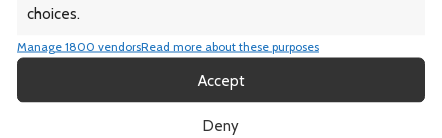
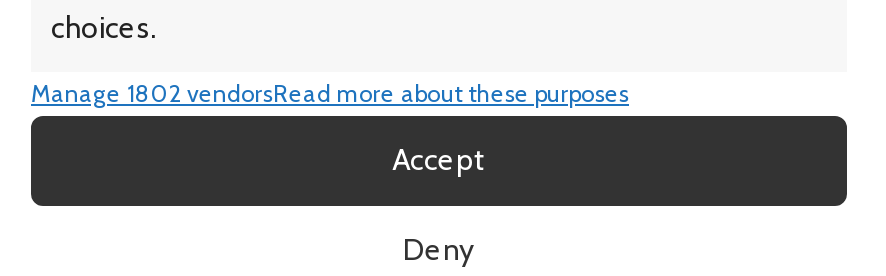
[17,38,319,53] Manage 1800 vendorsRead more about these purposes -> [31,77,629,107] Manage 1802 vendorsRead more about these purposes

